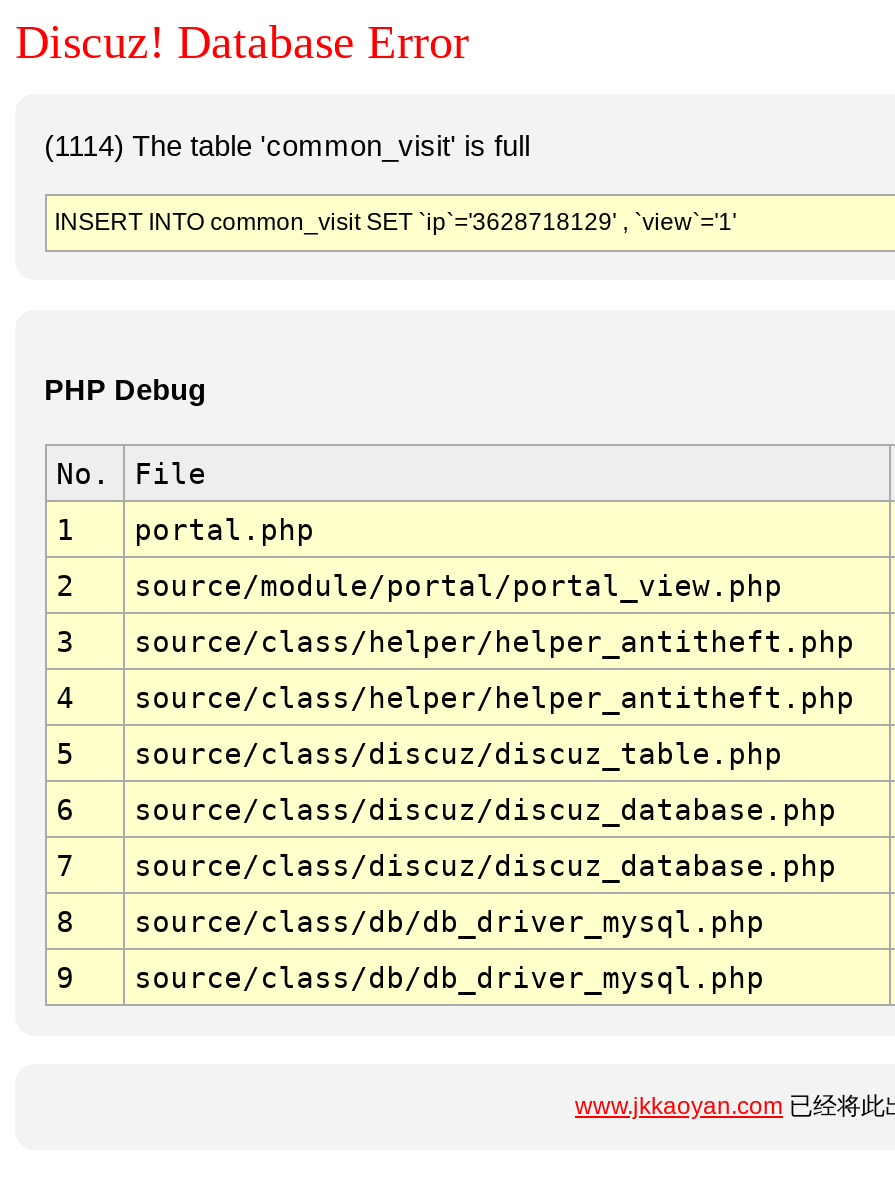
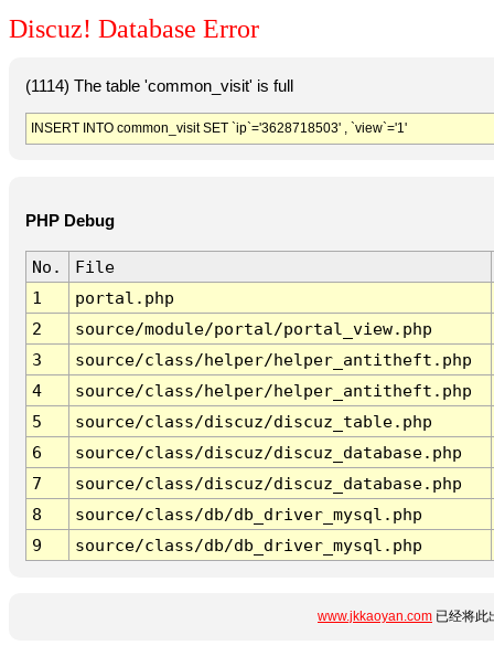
[54,207,736,235] INSERT INTO common_visit SET `ip`='3628718129' , `view`='1' -> [31,120,407,136] INSERT INTO common_visit SET `ip`='3628718503' , `view`='1'

